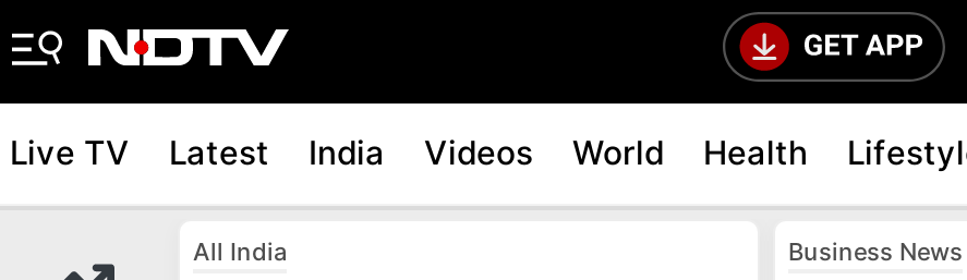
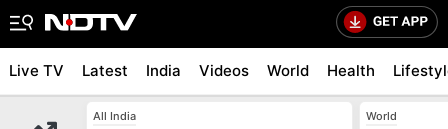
[788,236,963,267] Business News -> [366,109,397,123] World

